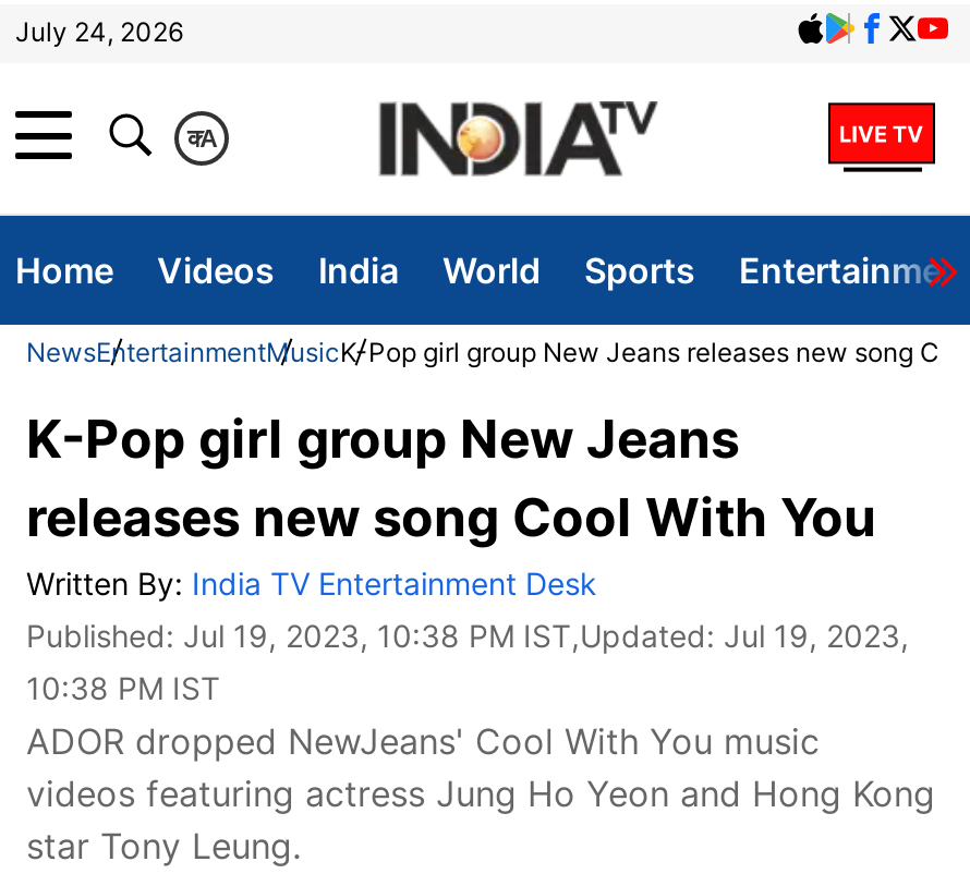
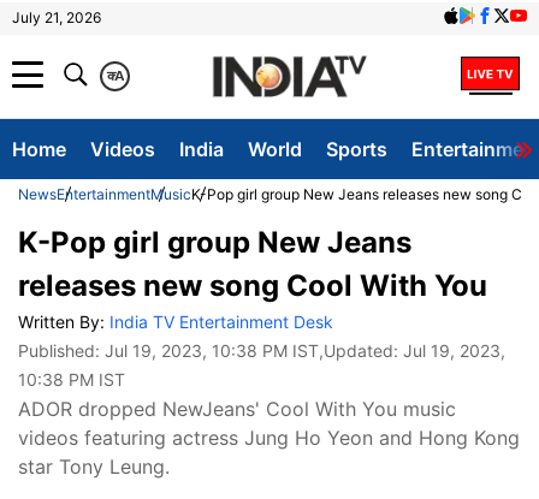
[15,15,183,48] July 24, 2026 -> [12,8,101,26] July 21, 2026

